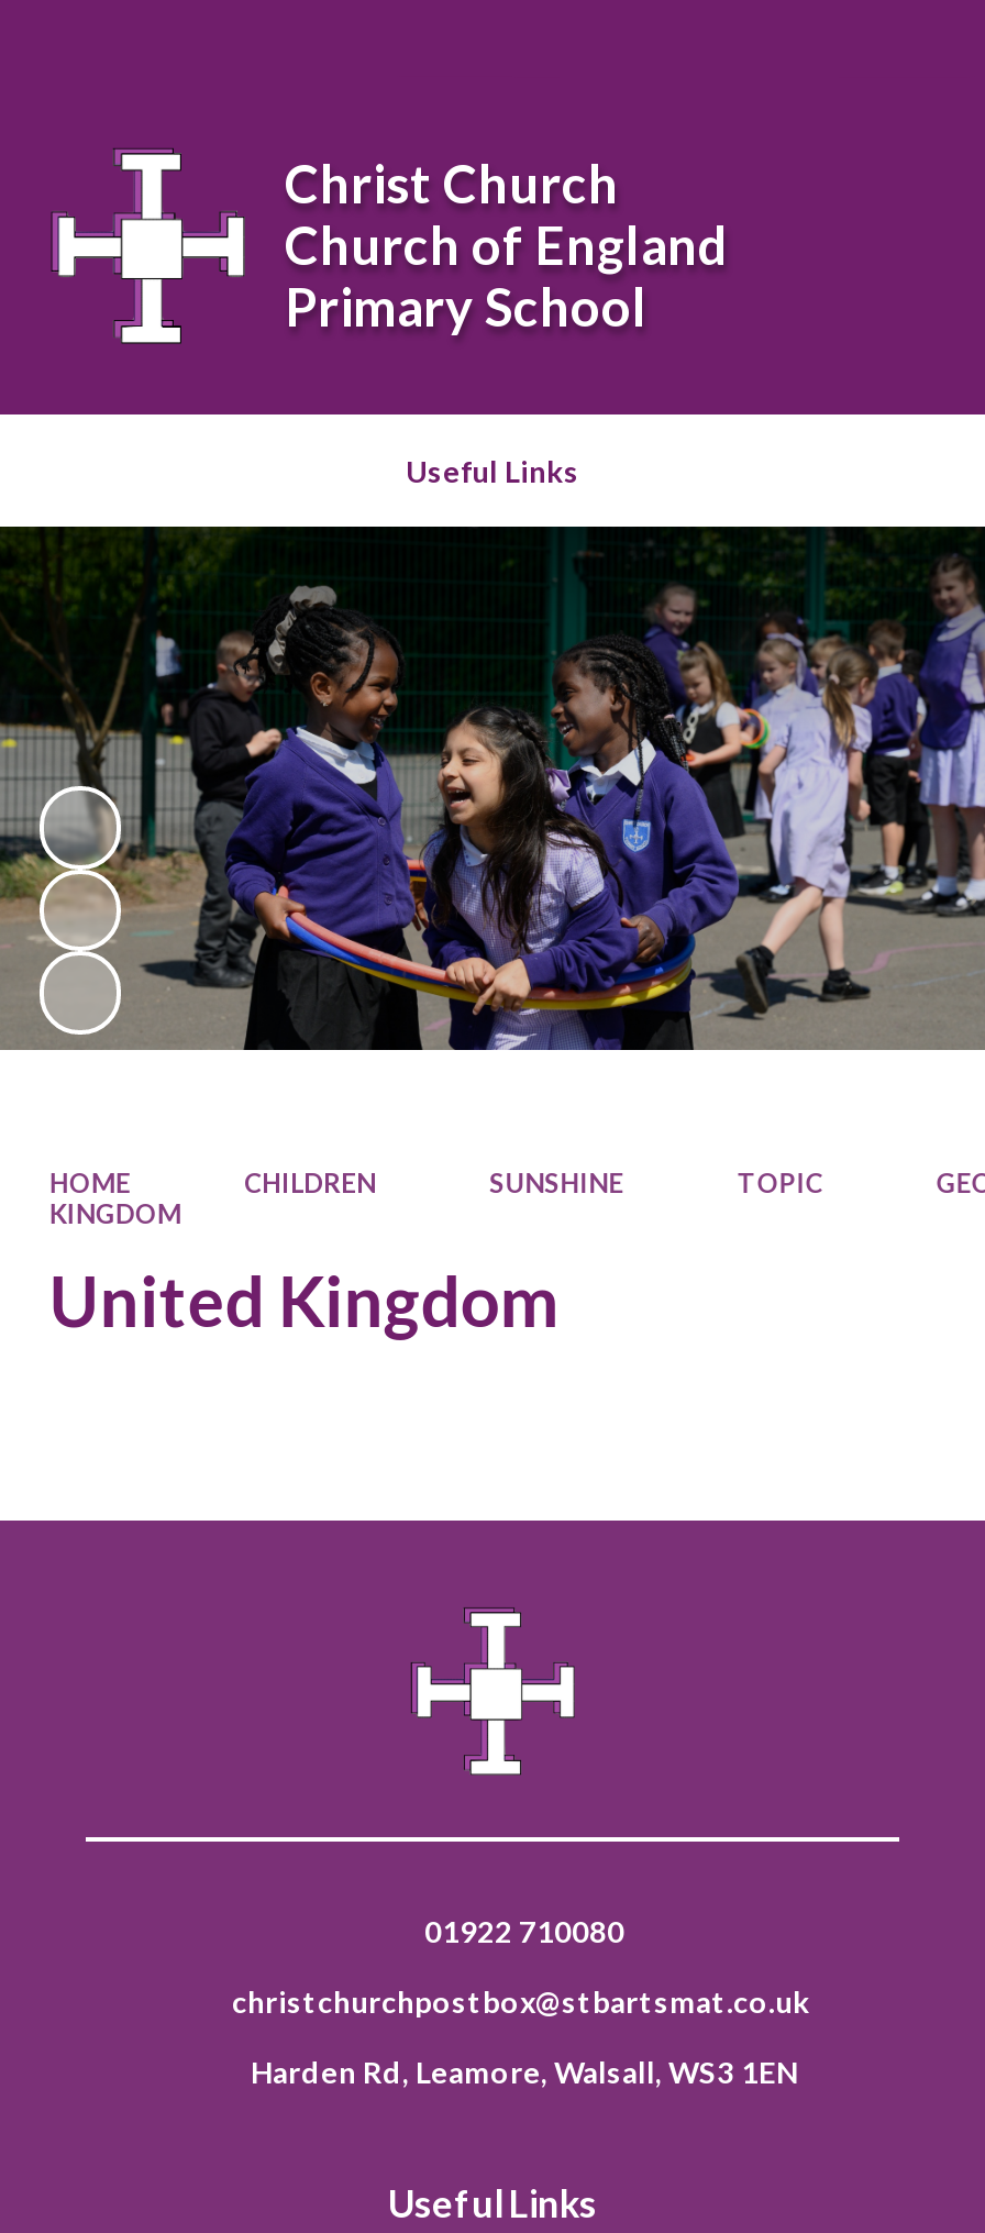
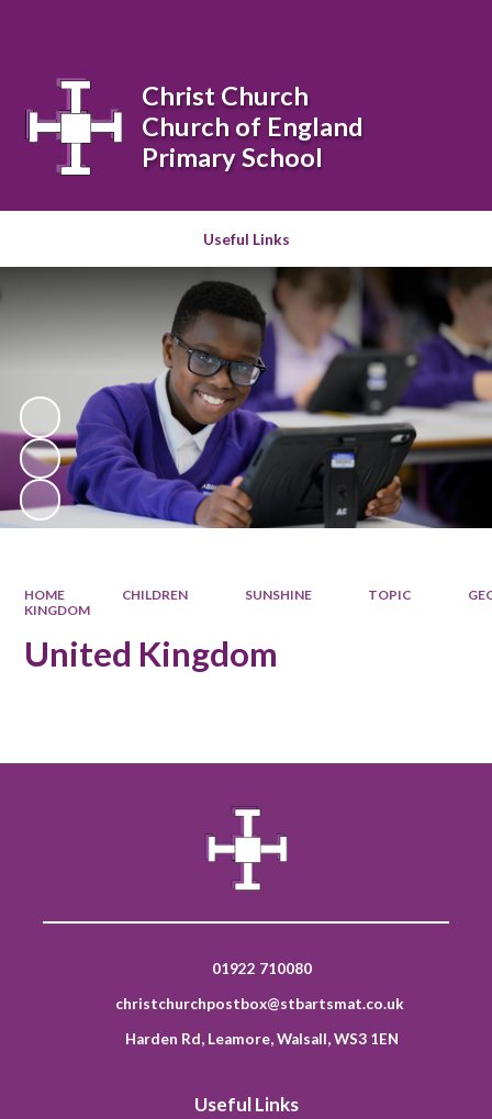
[7,527,978,1052] [image] -> [3,267,489,529] [image]

